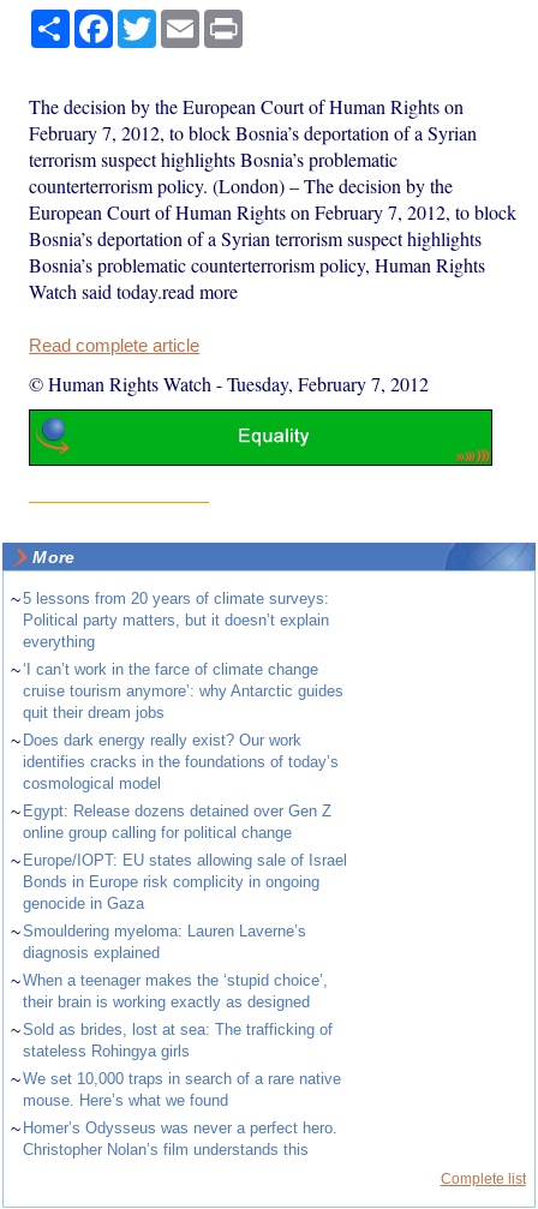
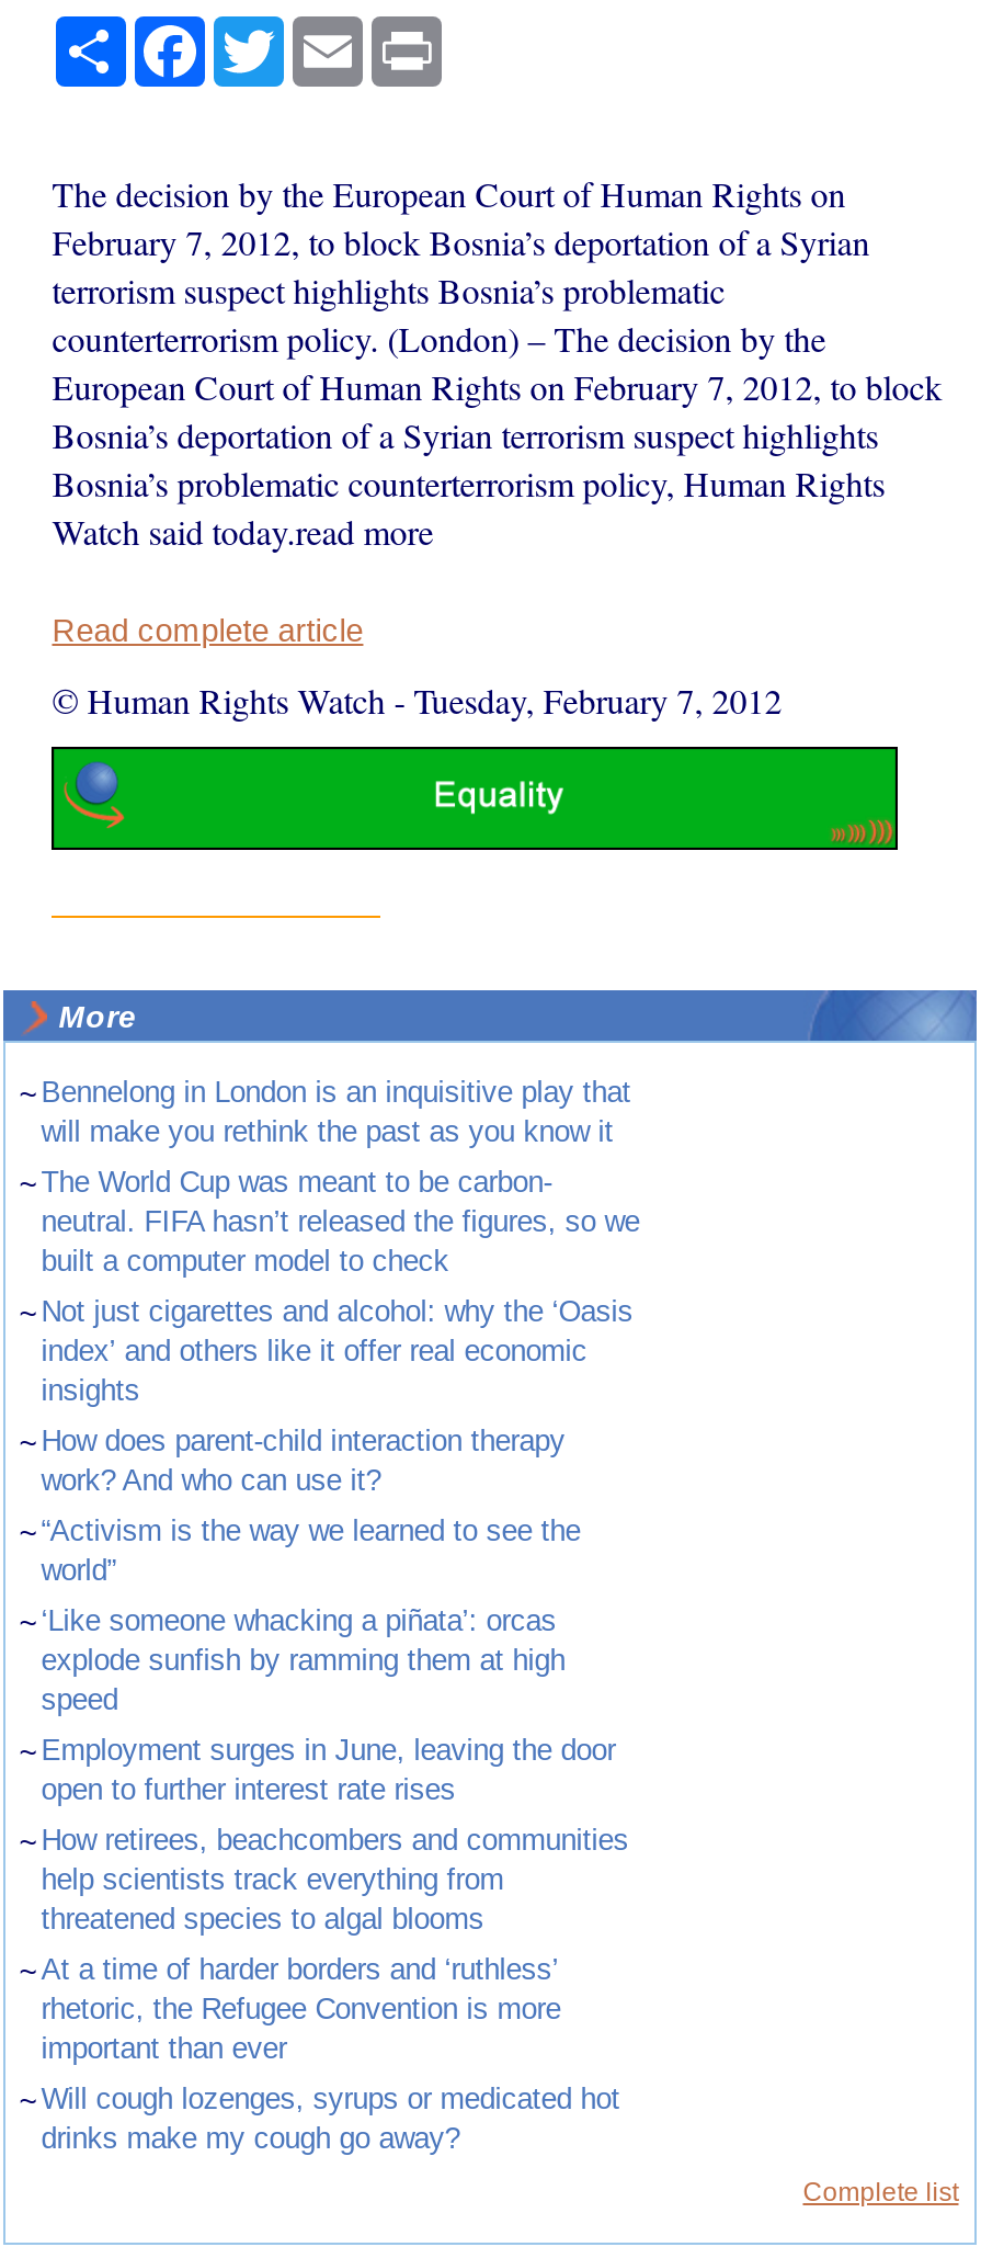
[11,590,329,651] ~ 5 lessons from 20 years of climate surveys: | Political party matters, but it doesn’t explain | everything -> [19,1077,631,1149] ~ Bennelong in London is an inquisitive play that | will make you rethink the past as you know it
[11,661,344,722] ~ ‘I can’t work in the farce of climate change | cruise tourism anymore’: why Antarctic guides | quit their dream jobs -> [19,1167,639,1279] ~ The World Cup was meant to be carbon- | neutral. FIFA hasn’t released the figures, so we | built a computer model to check
[11,732,339,793] ~ Does dark energy really exist? Our work | identifies cracks in the foundations of today’s | cosmological model -> [19,1296,633,1408] ~ Not just cigarettes and alcohol: why the ‘Oasis | index’ and others like it offer real economic | insights
[11,803,332,842] ~ Egypt: Release dozens detained over Gen Z | online group calling for political change -> [19,1426,565,1498] ~ How does parent-child interaction therapy | work? And who can use it?
[11,852,347,913] ~ Europe/IOPT: EU states allowing sale of Israel | Bonds in Europe risk complicity in ongoing | genocide in Gaza -> [19,1516,580,1588] ~ “Activism is the way we learned to see the | world”
[11,923,306,962] ~ Smouldering myeloma: Lauren Laverne’s | diagnosis explained -> [19,1605,565,1717] ~ ‘Like someone whacking a piñata’: orcas | explode sunfish by ramming them at high | speed
[11,972,328,1012] ~ When a teenager makes the ‘stupid choice’, | their brain is working exactly as designed -> [19,1735,615,1807] ~ Employment surges in June, leaving the door | open to further interest rate rises
[11,1021,333,1061] ~ Sold as brides, lost at sea: The trafficking of | stateless Rohingya girls -> [19,1825,628,1937] ~ How retirees, beachcombers and communities | help scientists track everything from | threatened species to algal blooms
[11,1070,341,1110] ~ We set 10,000 traps in search of a rare native | mouse. Here’s what we found -> [19,1954,561,2066] ~ At a time of harder borders and ‘ruthless’ | rhetoric, the Refugee Convention is more | important than ever
[11,1120,338,1159] ~ Homer’s Odysseus was never a perfect hero. | Christopher Nolan’s film understands this -> [19,2084,620,2156] ~ Will cough lozenges, syrups or medicated hot | drinks make my cough go away?

